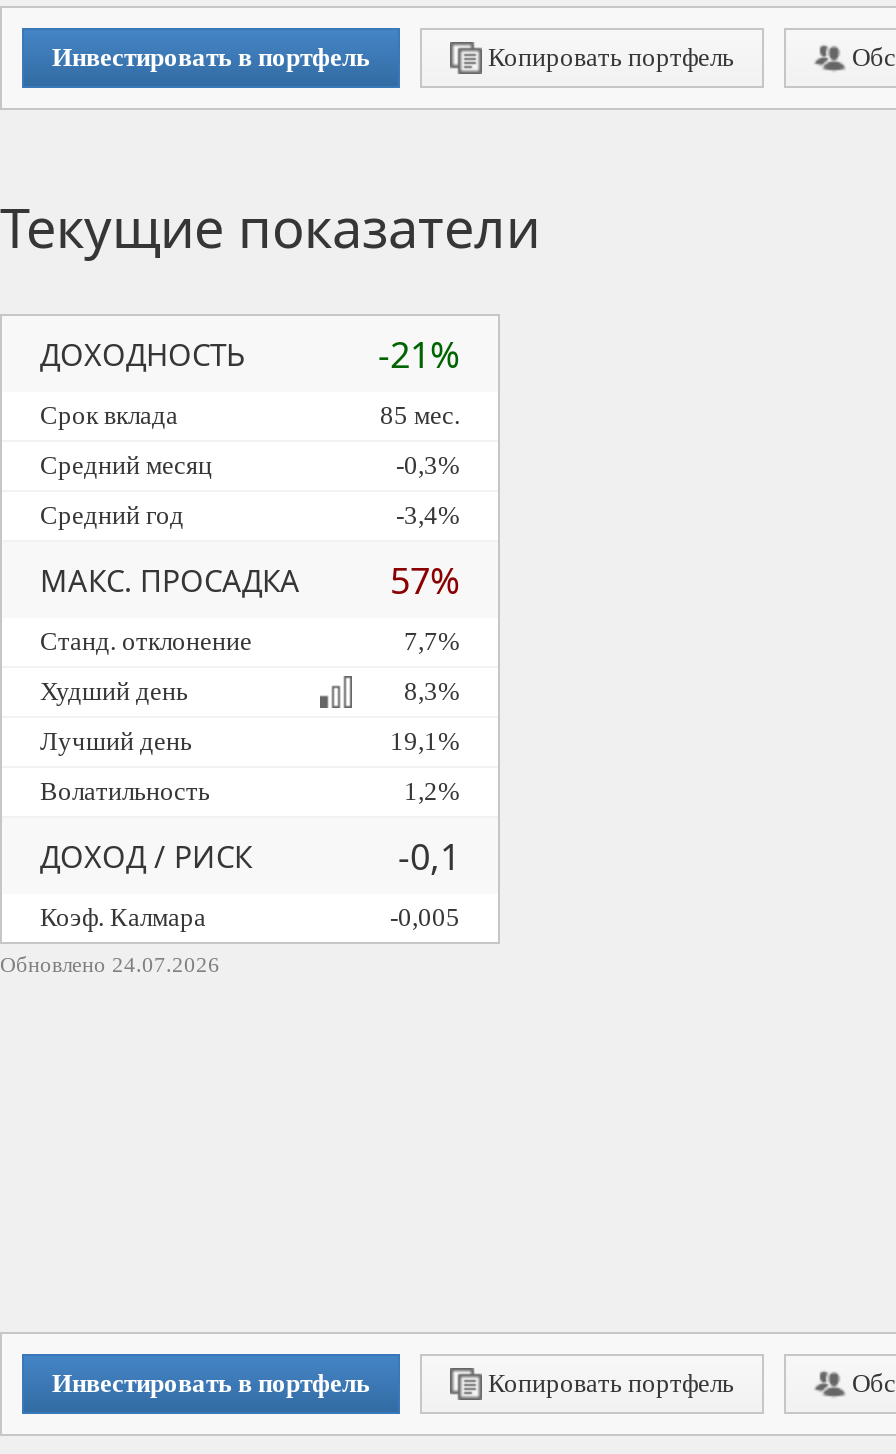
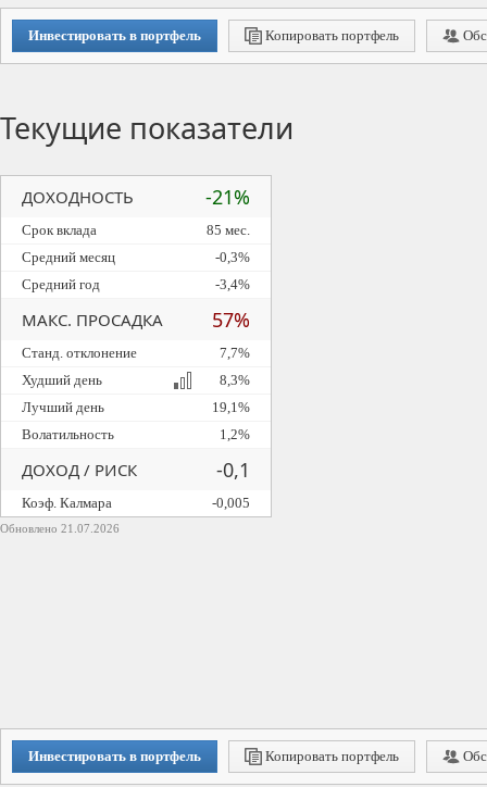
[0,951,220,975] Обновлено 24.07.2026 -> [0,521,120,534] Обновлено 21.07.2026

